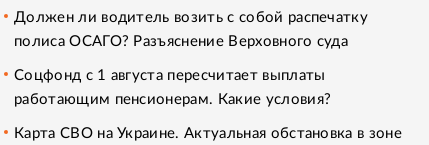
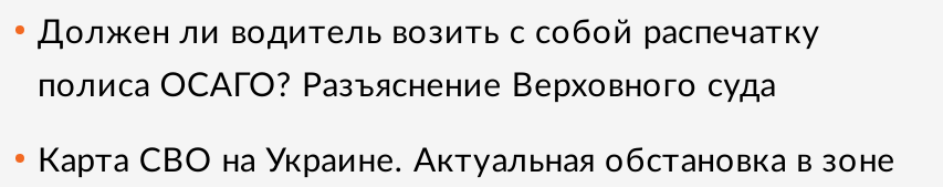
[14,67,331,106] Соцфонд с 1 августа пересчитает выплаты | работающим пенсионерам. Какие условия? -> none

